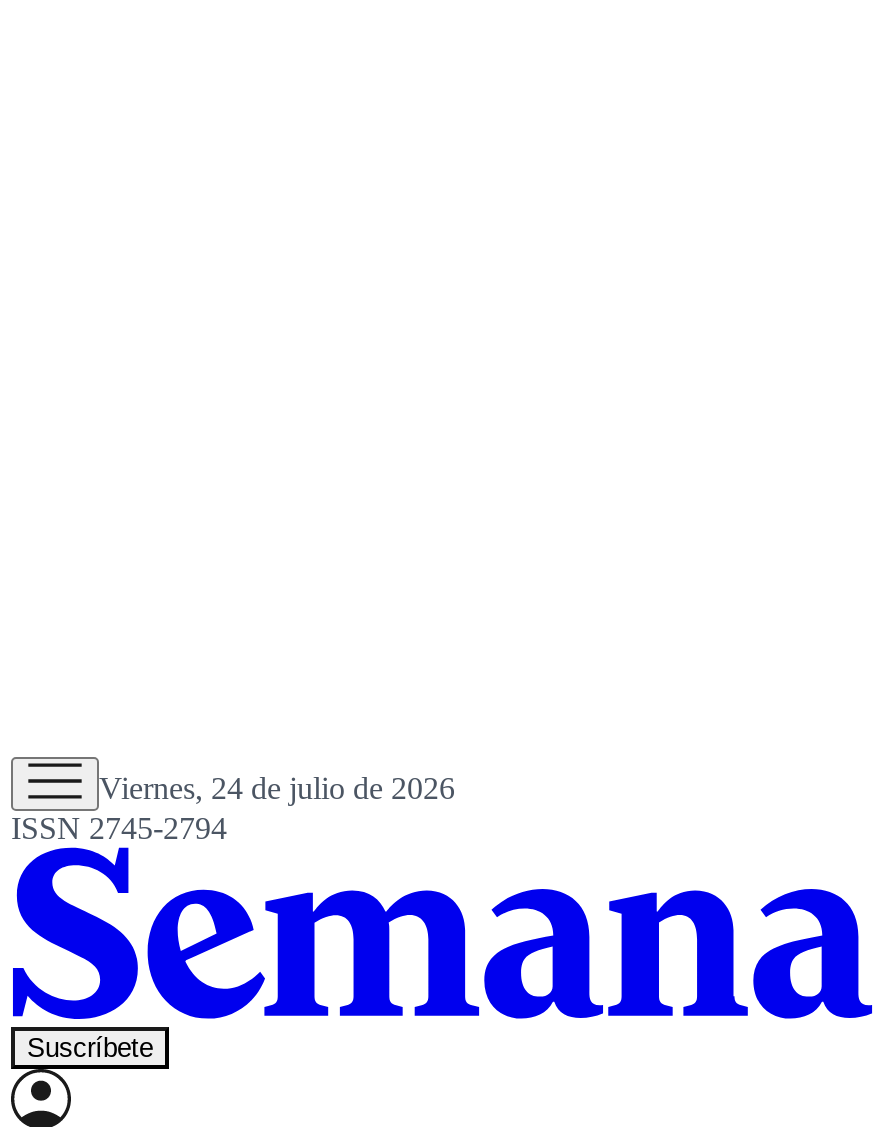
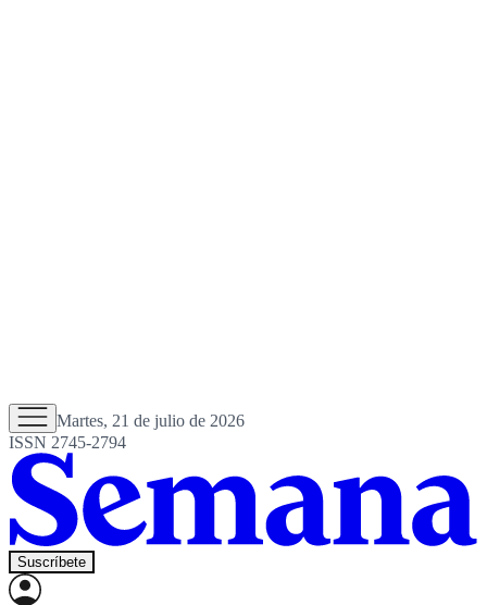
[99,771,455,805] Viernes, 24 de julio de 2026 -> [57,411,245,430] Martes, 21 de julio de 2026

